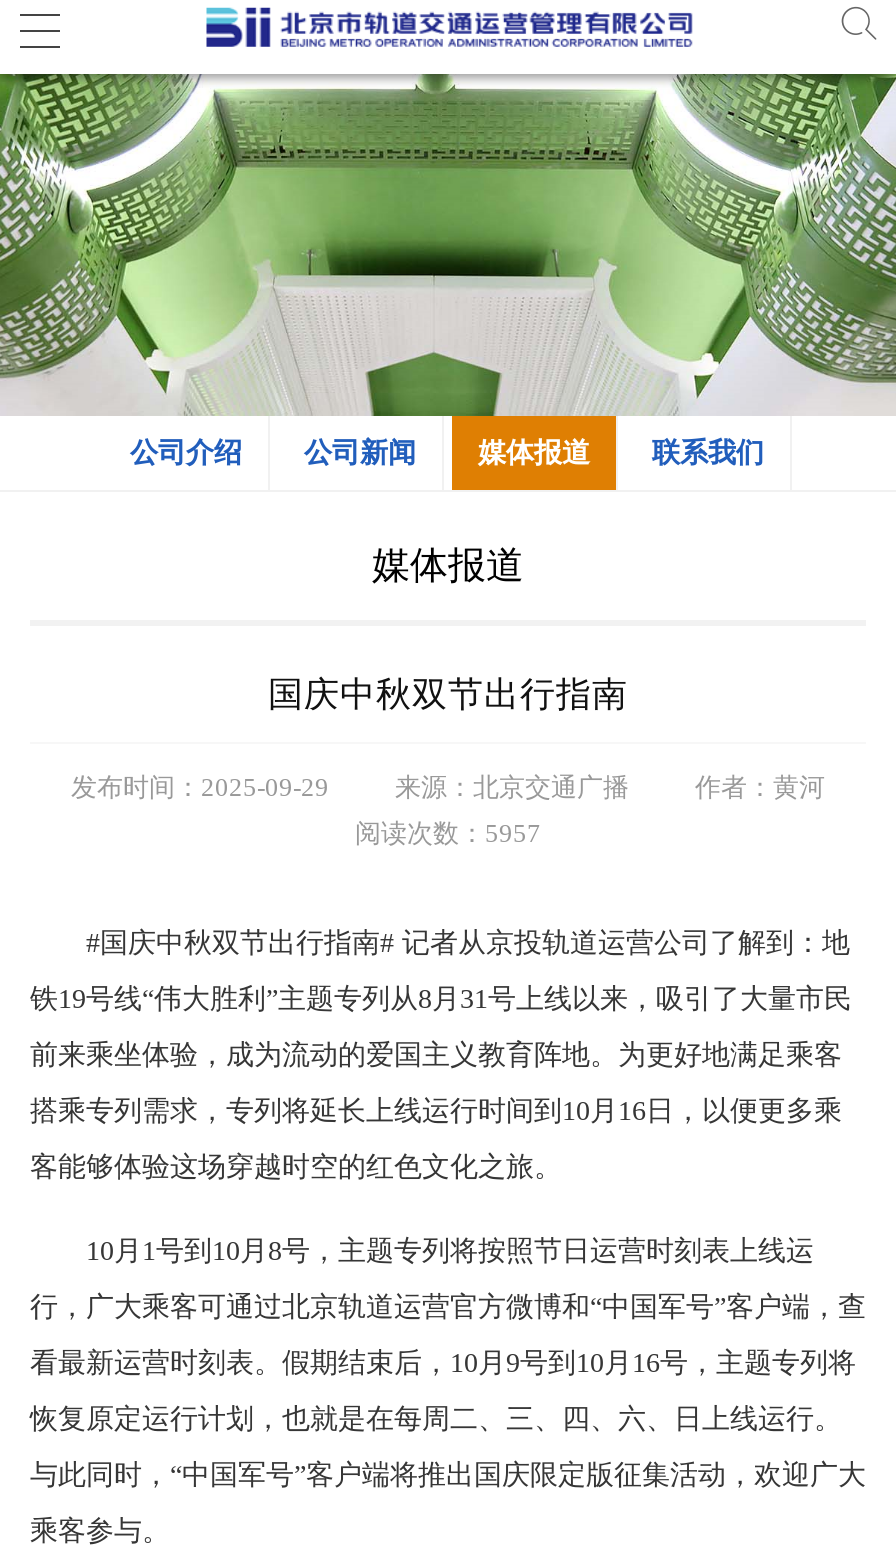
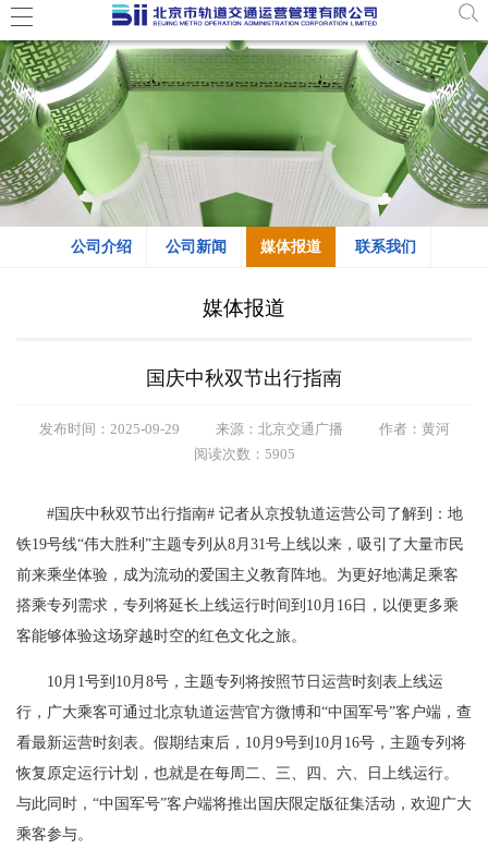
[355,818,541,848] 阅读次数：5957 -> [193,446,295,462] 阅读次数：5905

